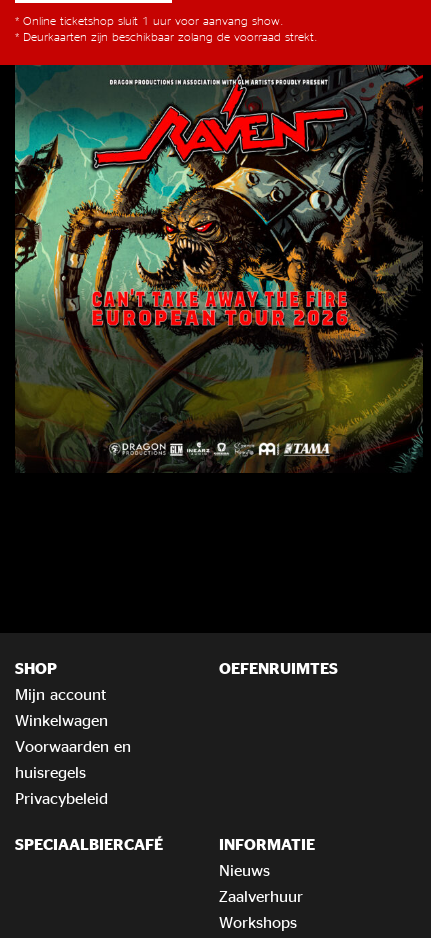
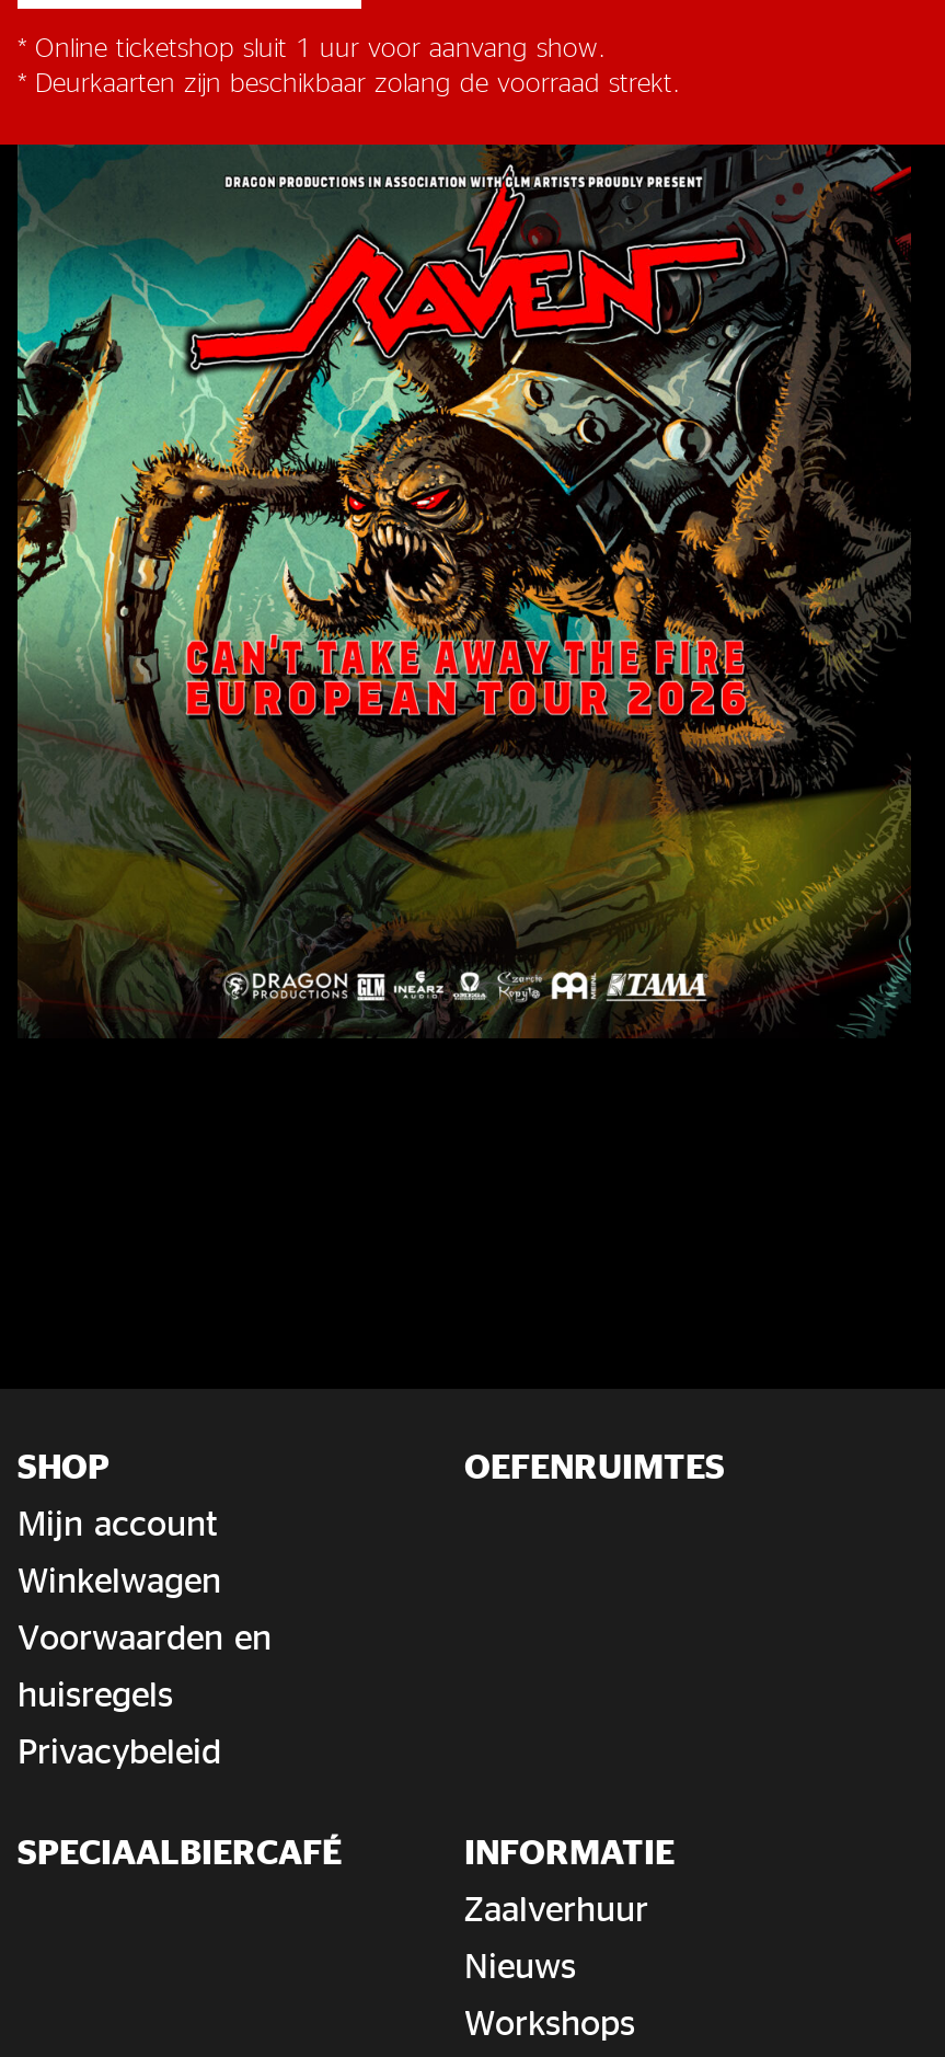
moved [219,861,270,879] -> [464,1946,576,1985]: Nieuws
moved [219,887,303,905] -> [464,1889,648,1928]: Zaalverhuur

